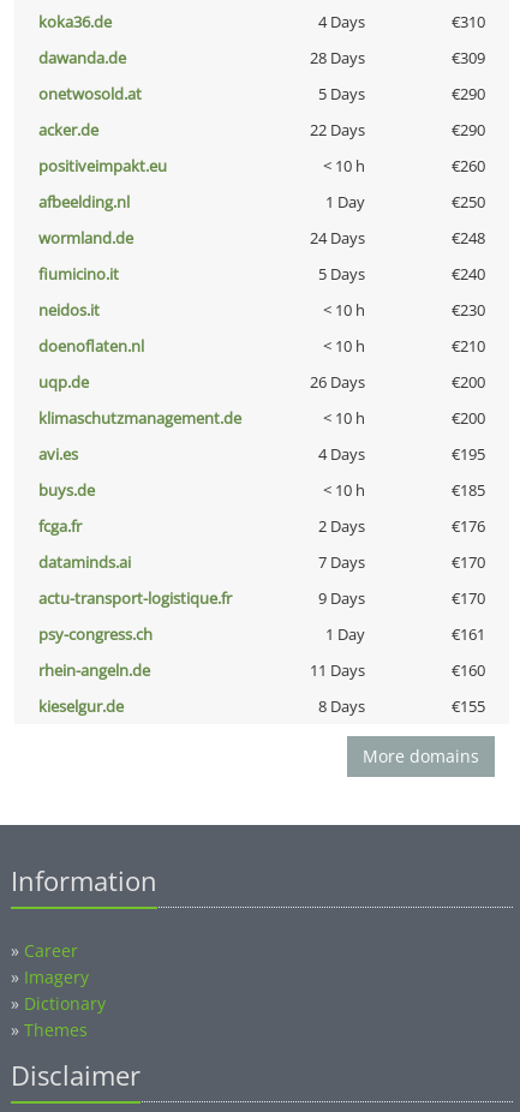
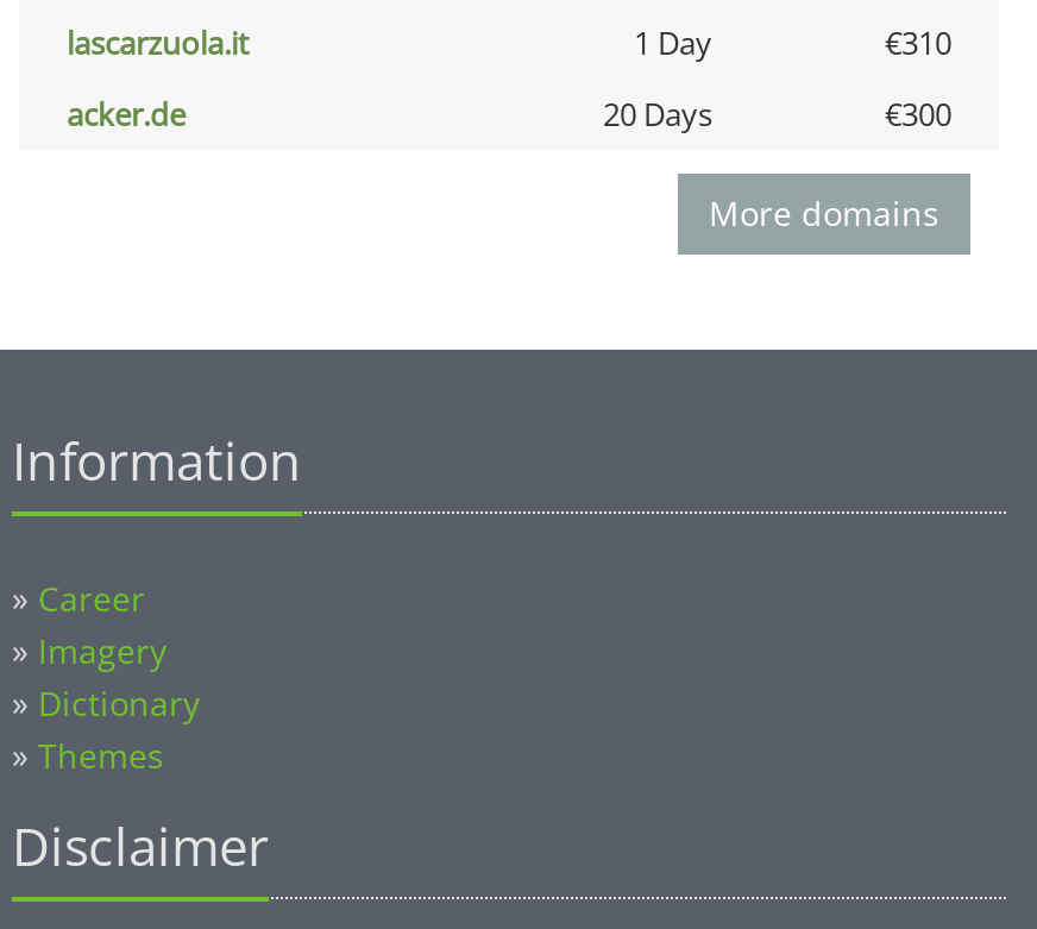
[38,11,364,32] koka36.de | 4 Days -> [67,21,712,64] lascarzuola.it | 1 Day
[38,47,485,104] dawanda.de | 28 Days | €309 | onetwosold.at | 5 Days | €290 -> none
[38,119,485,717] 22 Days | €290 | positiveimpakt.eu | < 10 h | €260 | afbeelding.nl | 1 Day | €250 | wormland.de | 24 Days | €248 | fiumicino.it | 5 Days | €240 | neidos.it | < 10 h | €230 | doenoflaten.nl | < 10 h | €210 | uqp.de | 26 Days | €200 | klimaschutzmanagement.de | < 10 h | €200 | avi.es | 4 Days | €195 | buys.de | < 10 h | €185 | fcga.fr | 2 Days | €176 | dataminds.ai | 7 Days | €170 | actu-transport-logistique.fr | 9 Days | €170 | psy-congress.ch | 1 Day | €161 | rhein-angeln.de | 11 Days | €160 | kieselgur.de | 8 Days | €155 -> [603,93,951,136] 20 Days | €300

